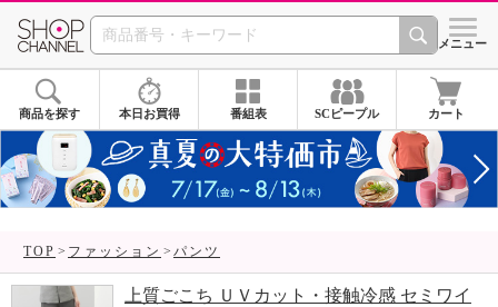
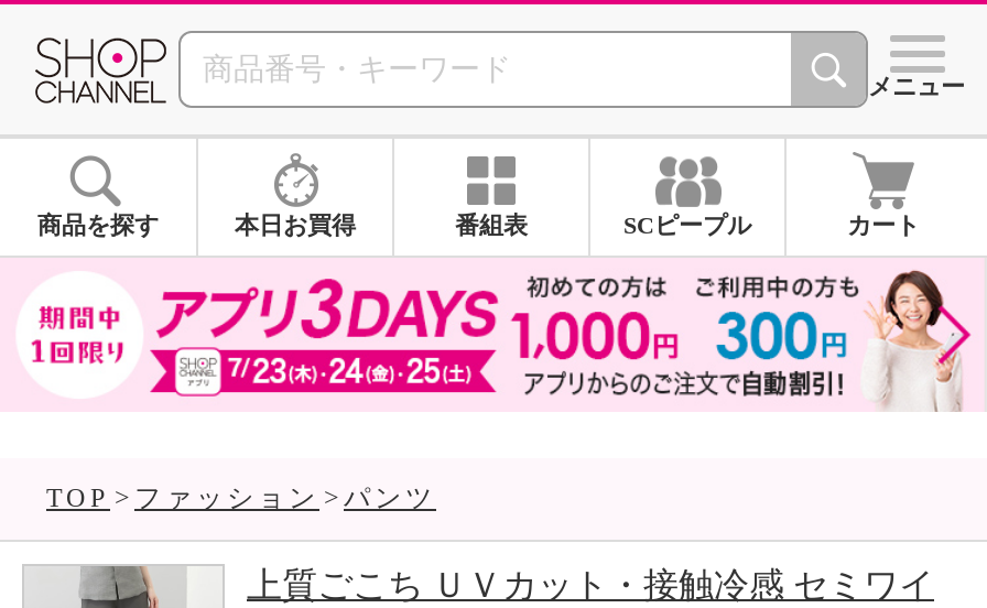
[3,129,495,209] [image] -> [7,258,980,412] [image]

